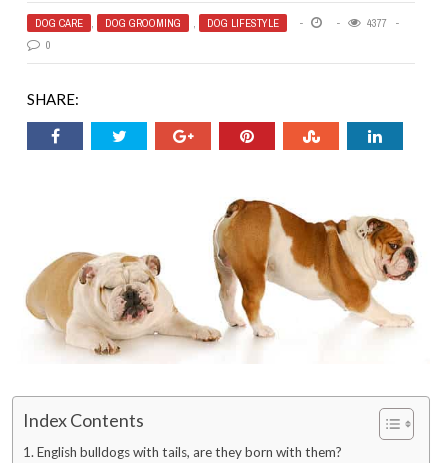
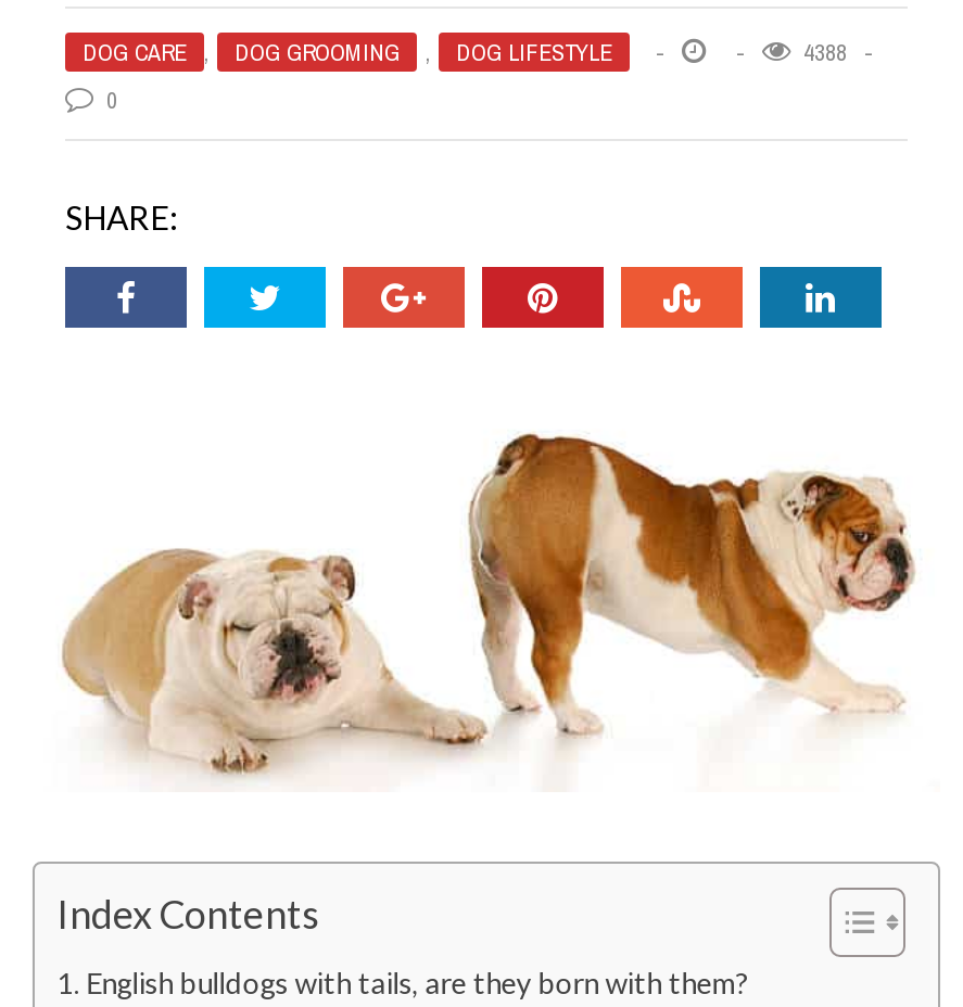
[367,16,387,30] 4377 -> [803,37,847,67] 4388

